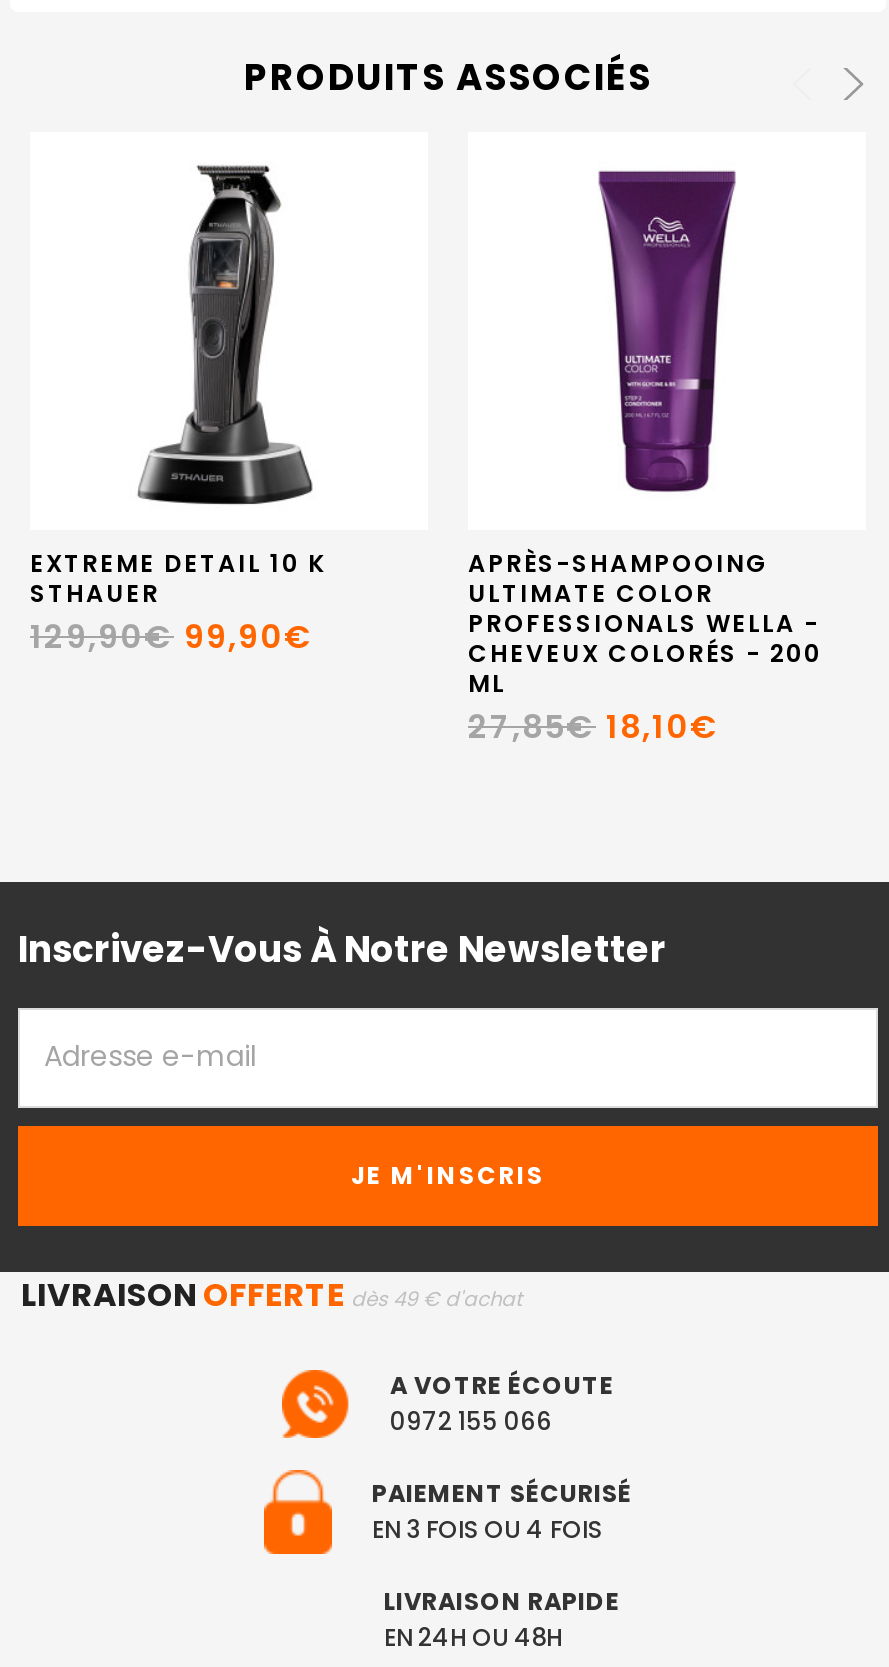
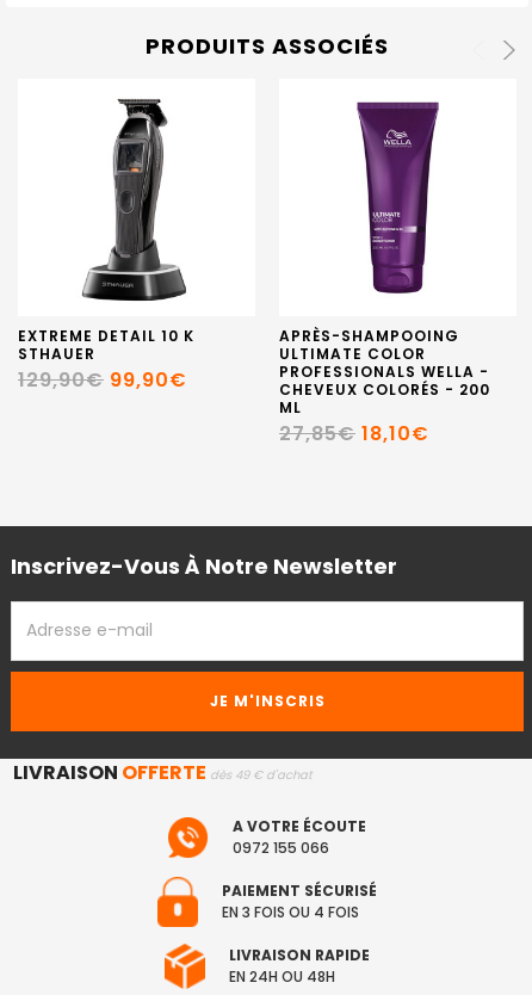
none -> [163,943,206,989] [image]

